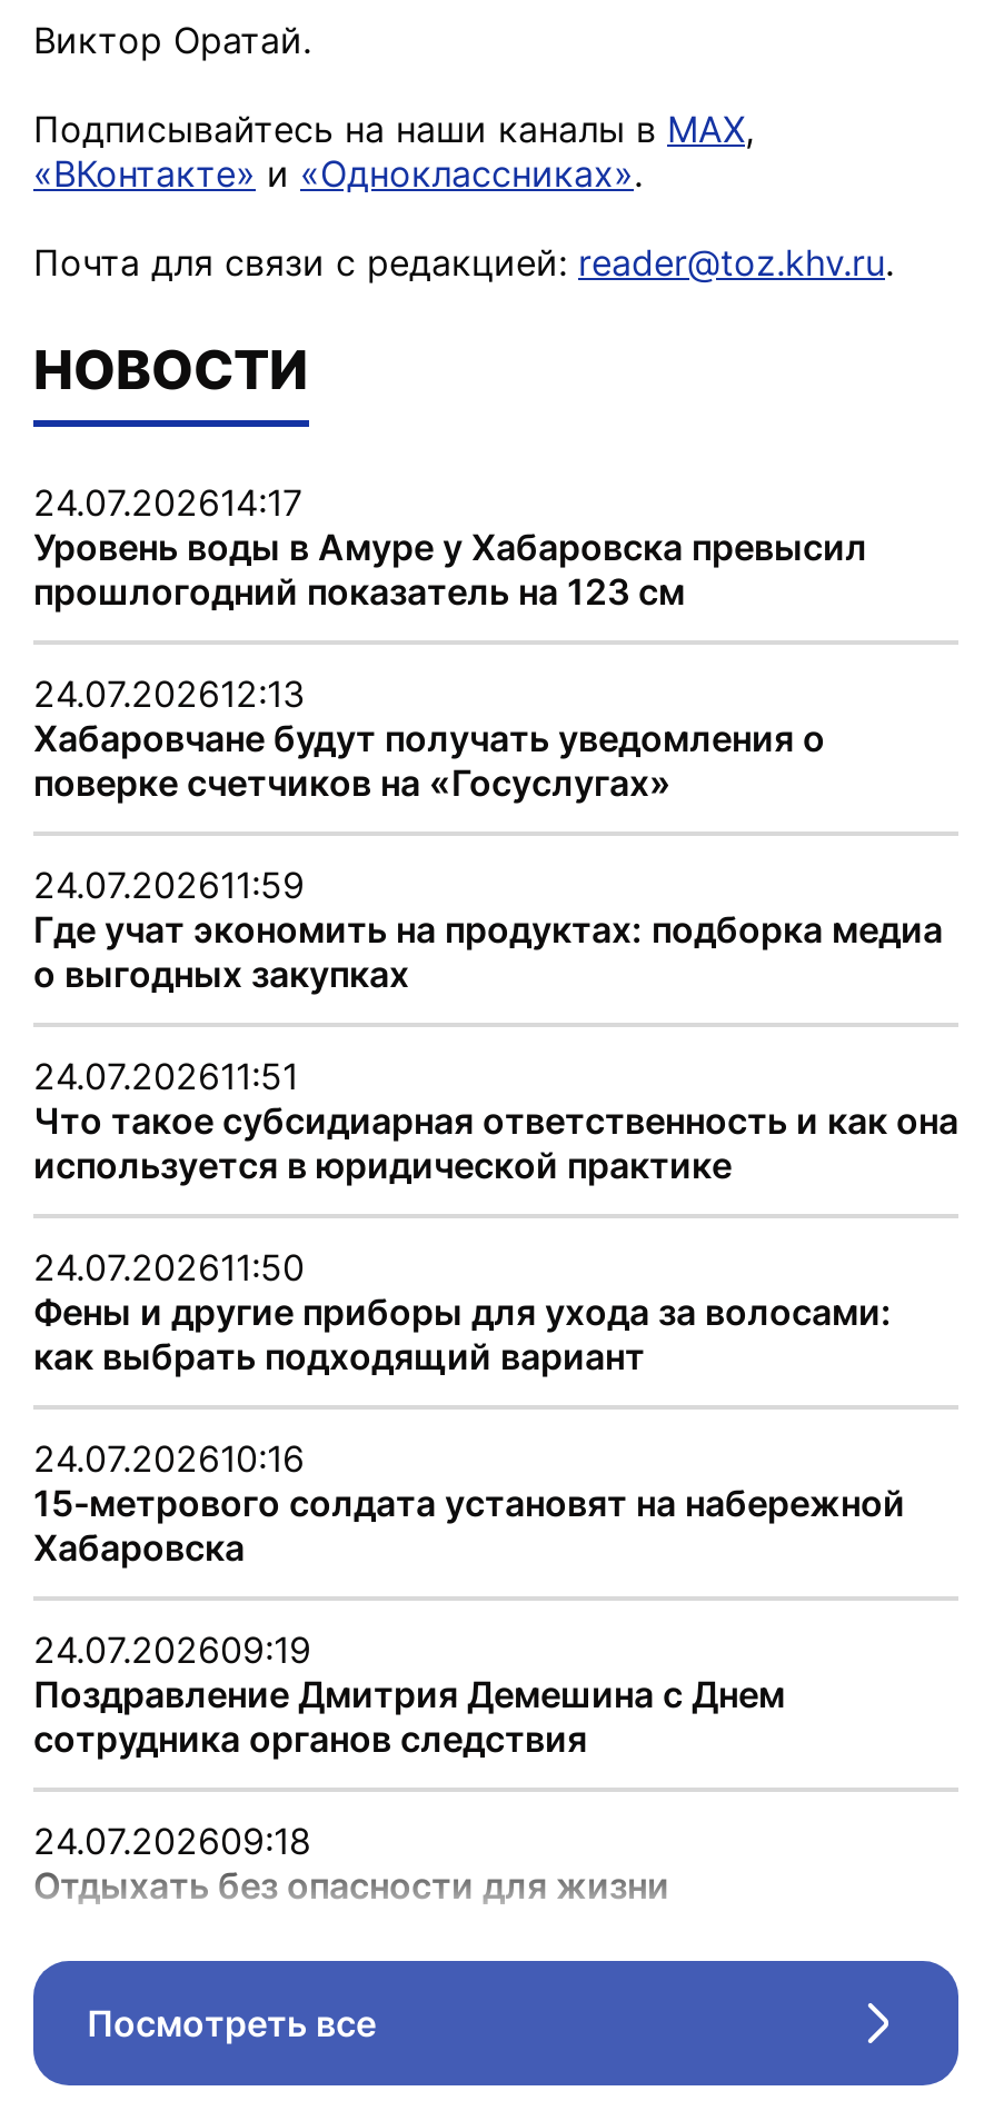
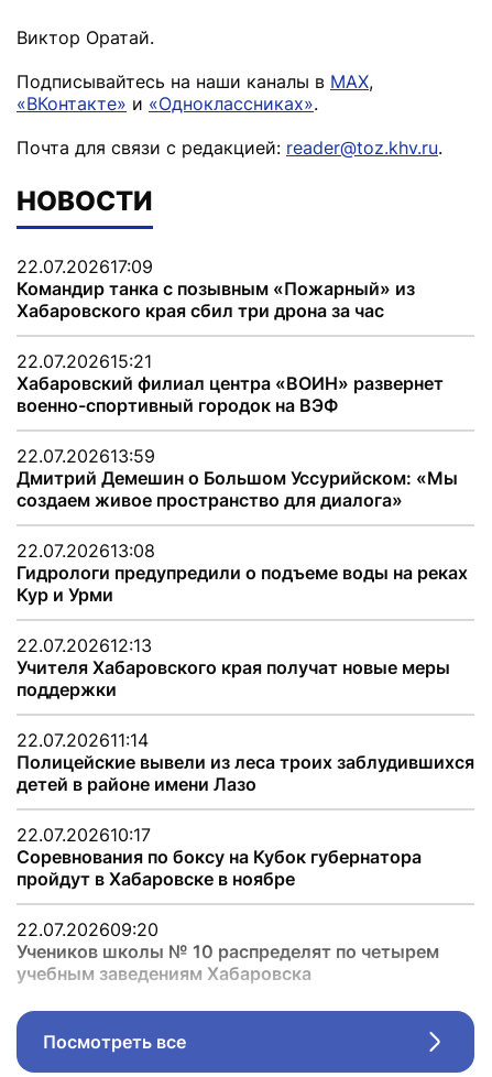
[33,480,867,614] 24.07.202614:17 | Уровень воды в Амуре у Хабаровска превысил | прошлогодний показатель на 123 см -> [17,255,415,322] 22.07.202617:09 | Командир танка с позывным «Пожарный» из | Хабаровского края сбил три дрона за час
[33,671,825,805] 24.07.202612:13 | Хабаровчане будут получать уведомления о | поверке счетчиков на «Госуслугах» -> [17,350,444,416] 22.07.202615:21 | Хабаровский филиал центра «ВОИН» развернет | военно-спортивный городок на ВЭФ
[33,863,943,996] 24.07.202611:59 | Где учат экономить на продуктах: подборка медиа | о выгодных закупках -> [17,445,458,511] 22.07.202613:59 | Дмитрий Демешин о Большом Уссурийском: «Мы | создаем живое пространство для диалога»
[33,1054,958,1187] 24.07.202611:51 | Что такое субсидиарная ответственность и как она | используется в юридической практике -> [17,540,468,606] 22.07.202613:08 | Гидрологи предупредили о подъеме воды на реках | Кур и Урми
[33,1245,892,1378] 24.07.202611:50 | Фены и другие приборы для ухода за волосами: | как выбрать подходящий вариант -> [17,634,450,700] 22.07.202612:13 | Учителя Хабаровского края получат новые меры | поддержки
[33,1436,905,1570] 24.07.202610:16 | 15-метрового солдата установят на набережной | Хабаровска -> [17,729,474,795] 22.07.202611:14 | Полицейские вывели из леса троих заблудившихся | детей в районе имени Лазо
[33,1627,785,1761] 24.07.202609:19 | Поздравление Дмитрия Демешина с Днем | сотрудника органов следствия -> [17,824,422,890] 22.07.202610:17 | Соревнования по боксу на Кубок губернатора | пройдут в Хабаровске в ноябре
[33,1819,669,1908] 24.07.202609:18 | Отдыхать без опасности для жизни -> [17,918,439,984] 22.07.202609:20 | Учеников школы № 10 распределят по четырем | учебным заведениям Хабаровска

